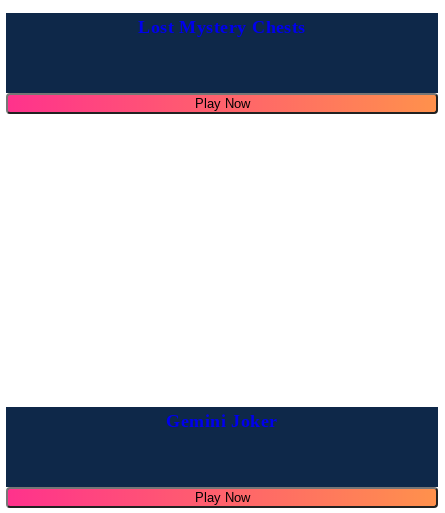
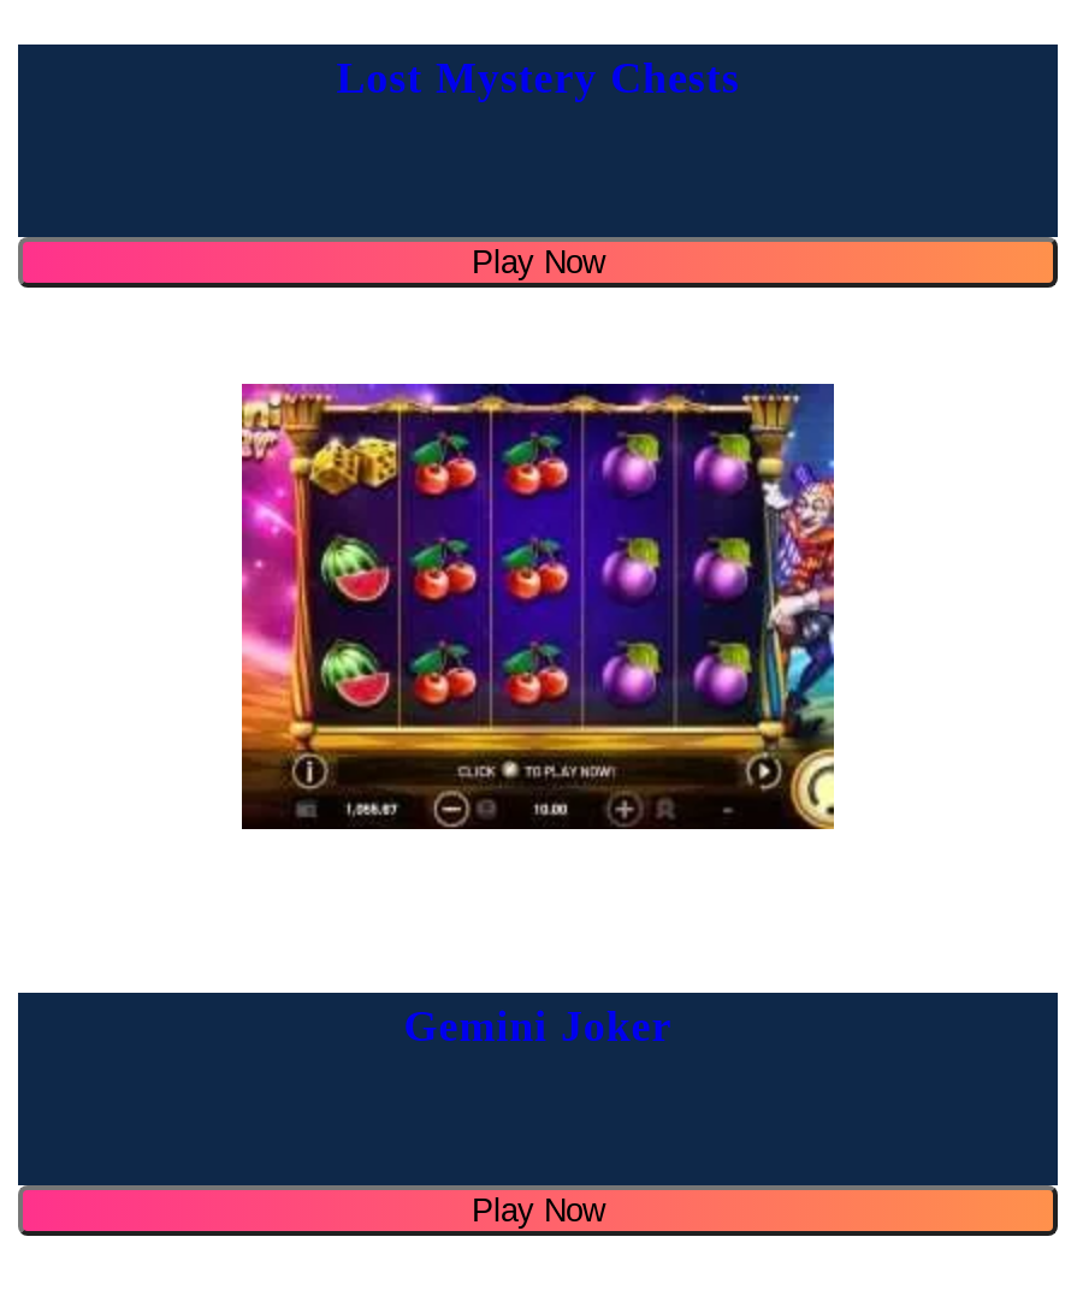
none -> [239,381,836,832] [image]

